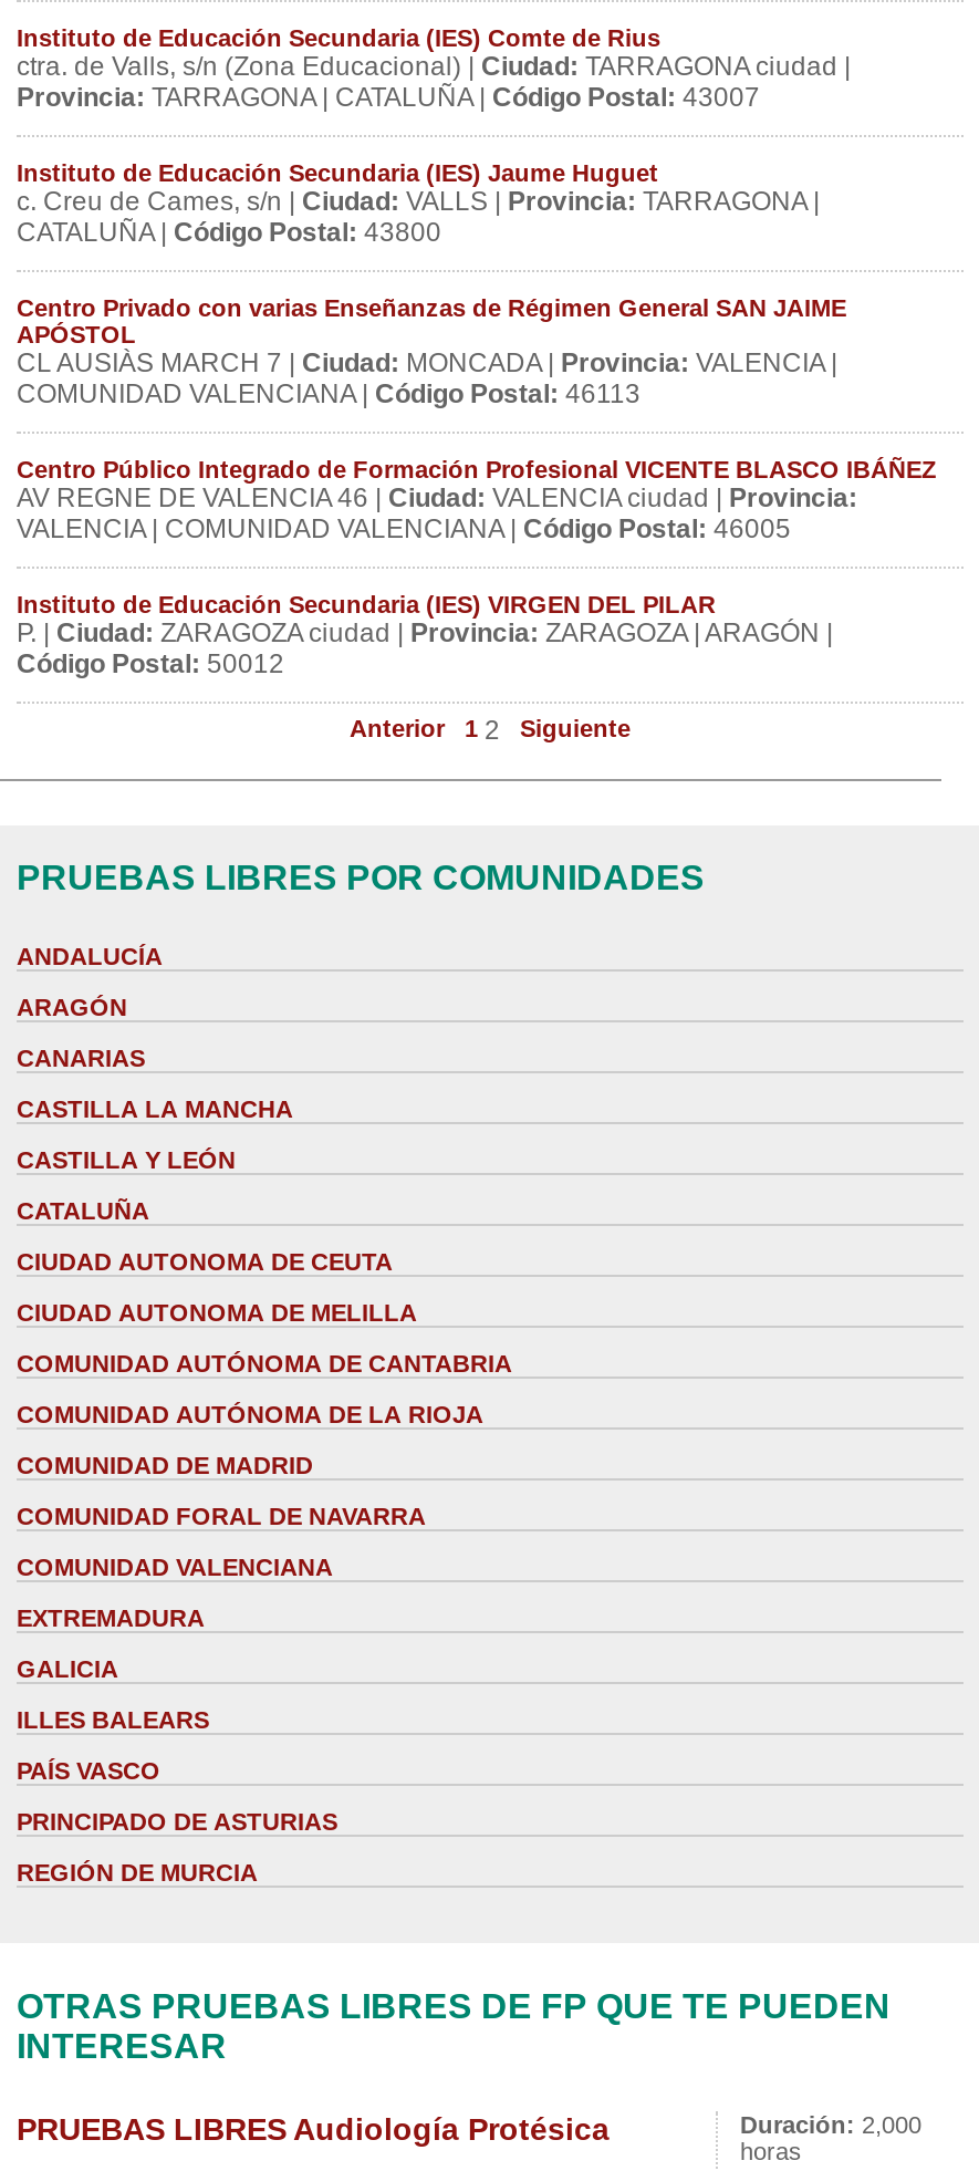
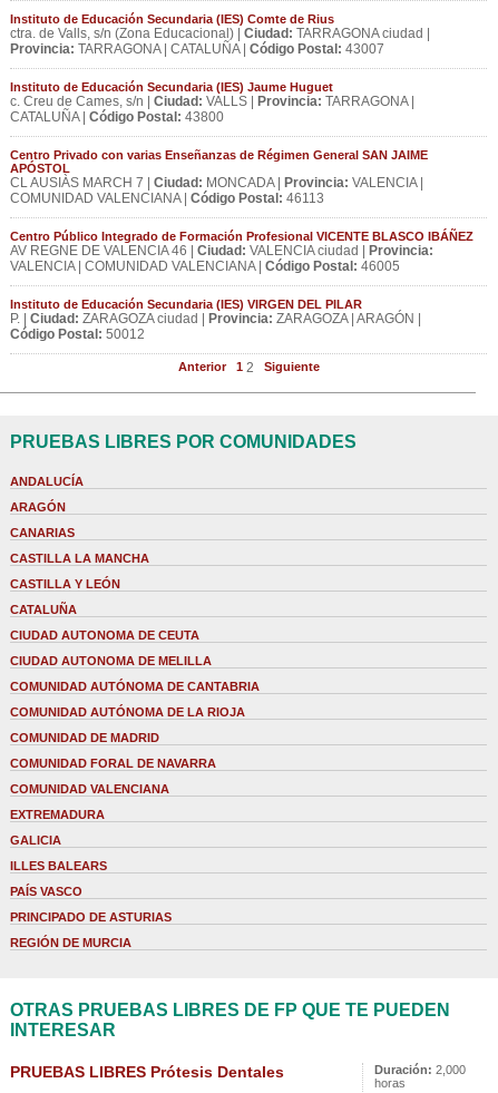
[17,2111,610,2147] PRUEBAS LIBRES Audiología Protésica -> [10,1063,284,1081] PRUEBAS LIBRES Prótesis Dentales

